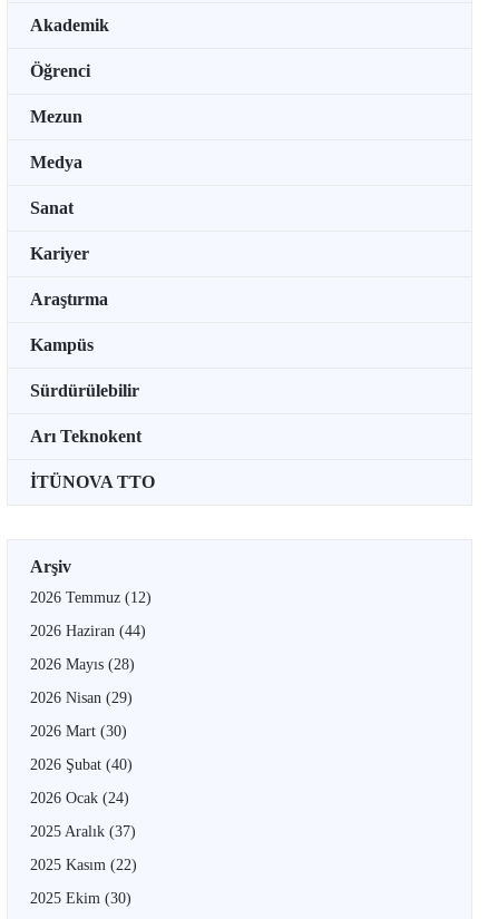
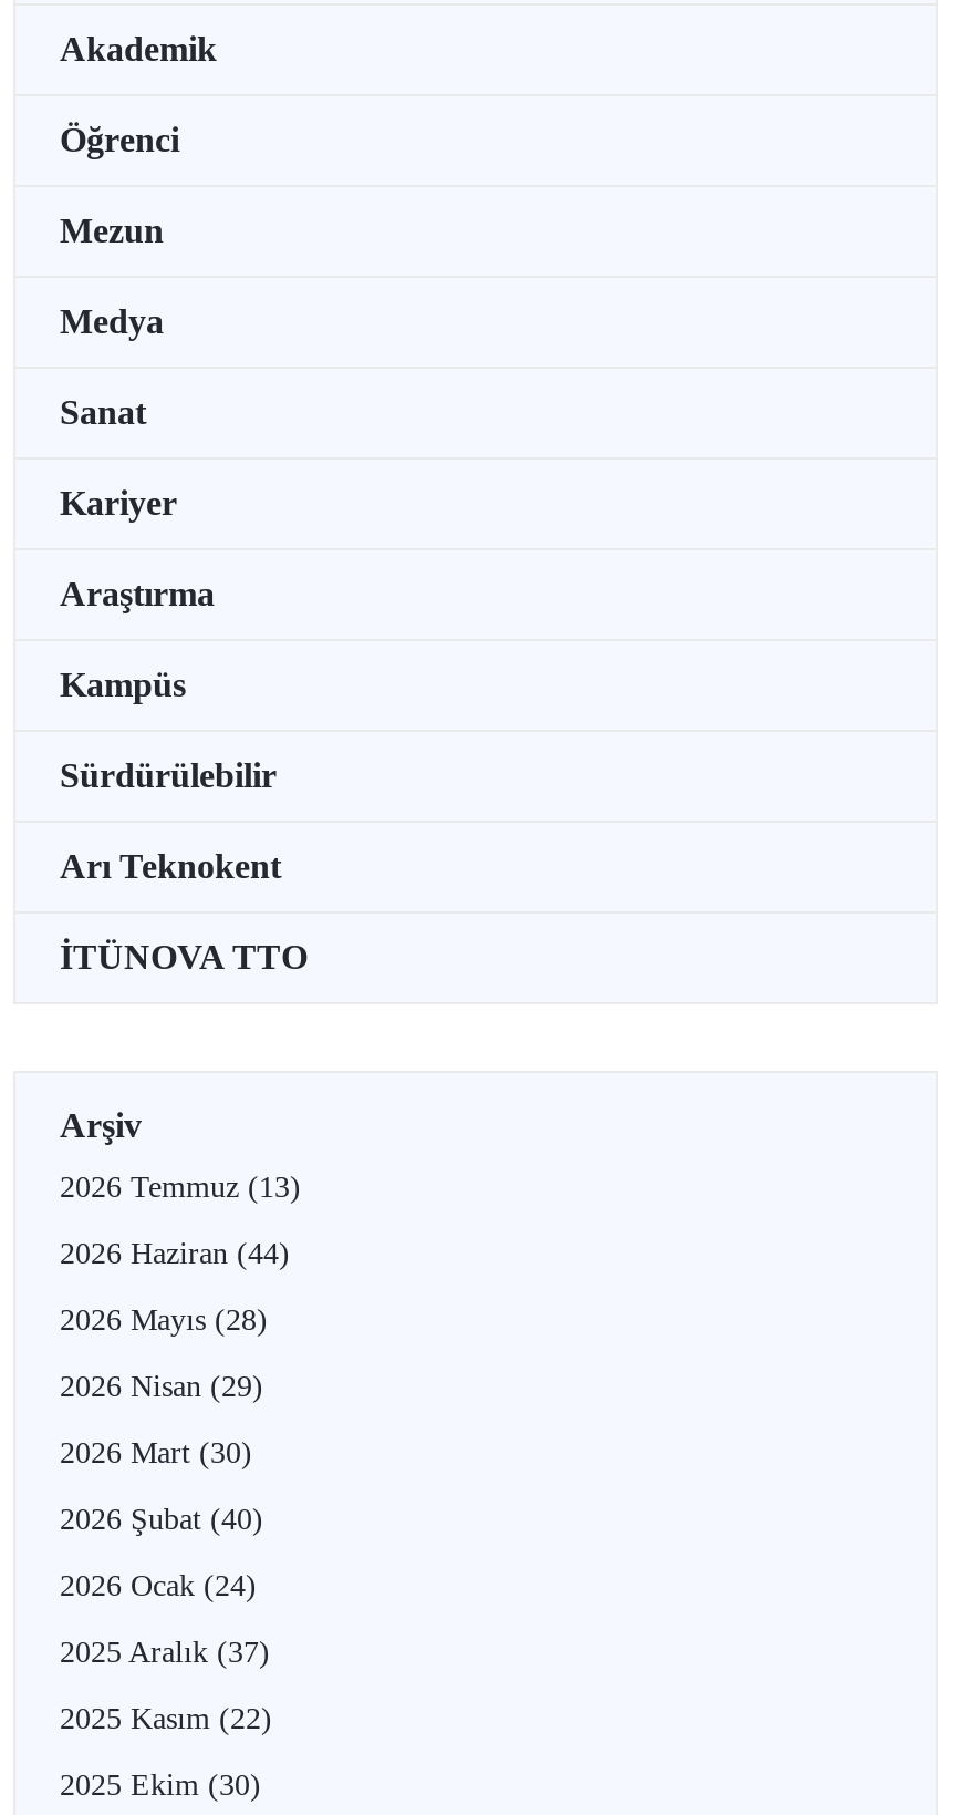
[30,589,152,606] 2026 Temmuz (12) -> [60,1170,301,1203] 2026 Temmuz (13)

